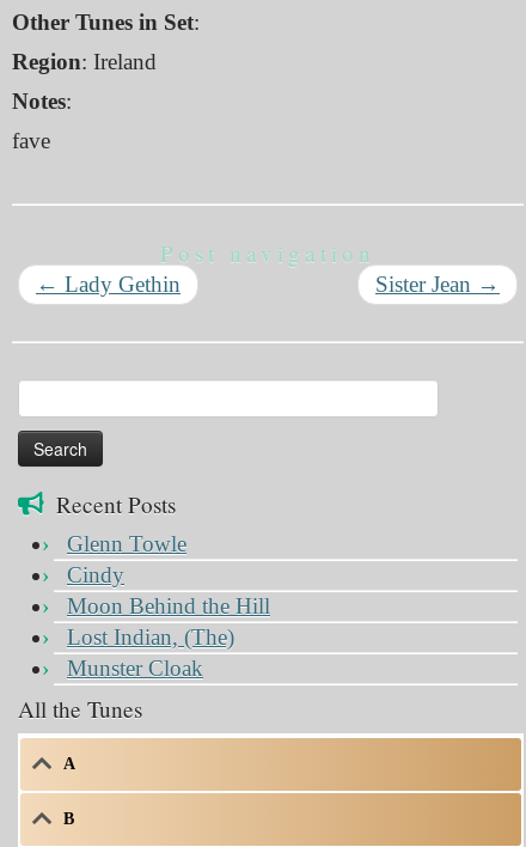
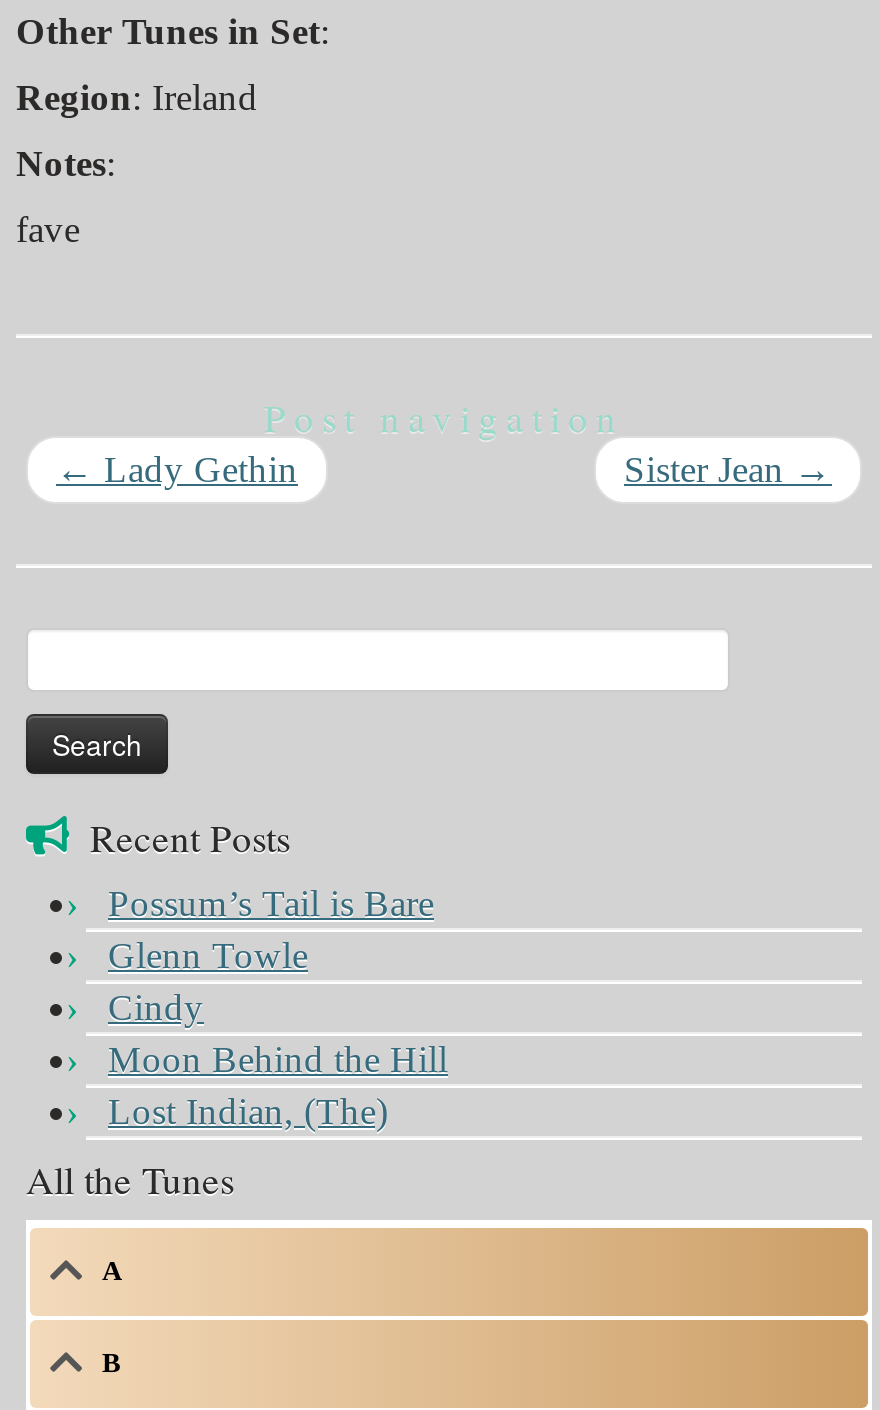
none -> [108,883,434,925] Possum’s Tail is Bare
moved [67,532,270,650] -> [108,935,448,1133]: Glenn Towle | Cindy | Moon Behind the Hill | Lost Indian, (The)
[67,656,203,681] Munster Cloak -> none

